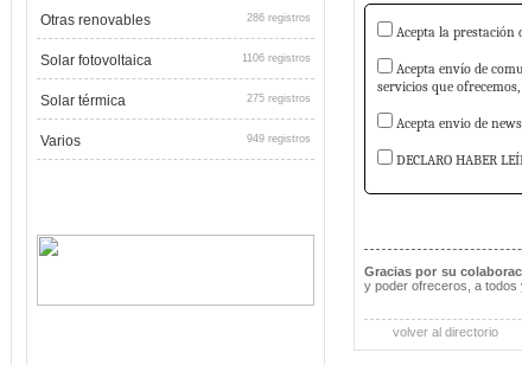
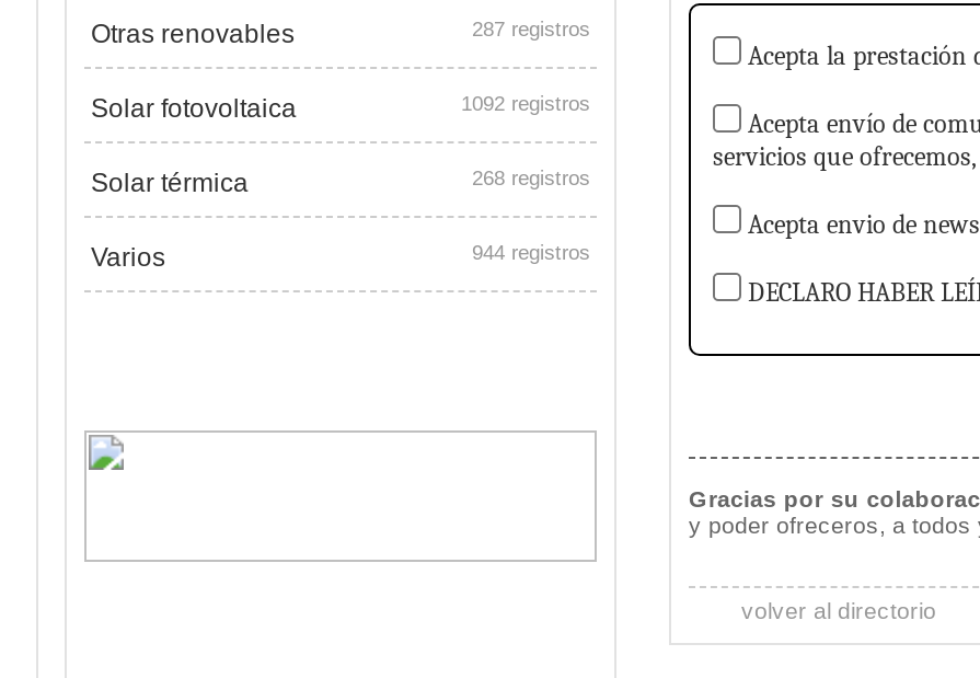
[247,12,311,24] 286 registros -> [472,19,590,41] 287 registros
[242,52,311,64] 1106 registros -> [461,93,590,115] 1092 registros
[247,92,311,104] 275 registros -> [472,168,590,189] 268 registros
[247,133,311,145] 949 registros -> [472,242,590,264] 944 registros

